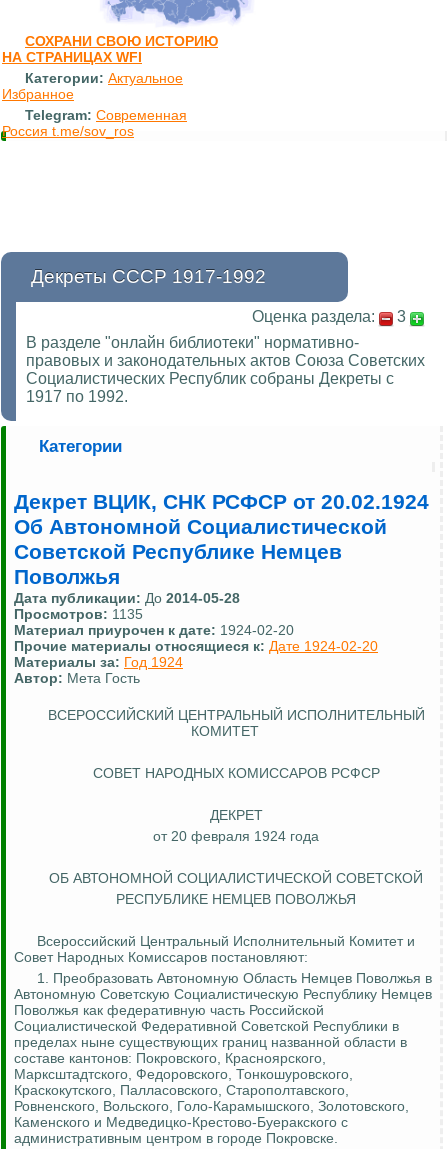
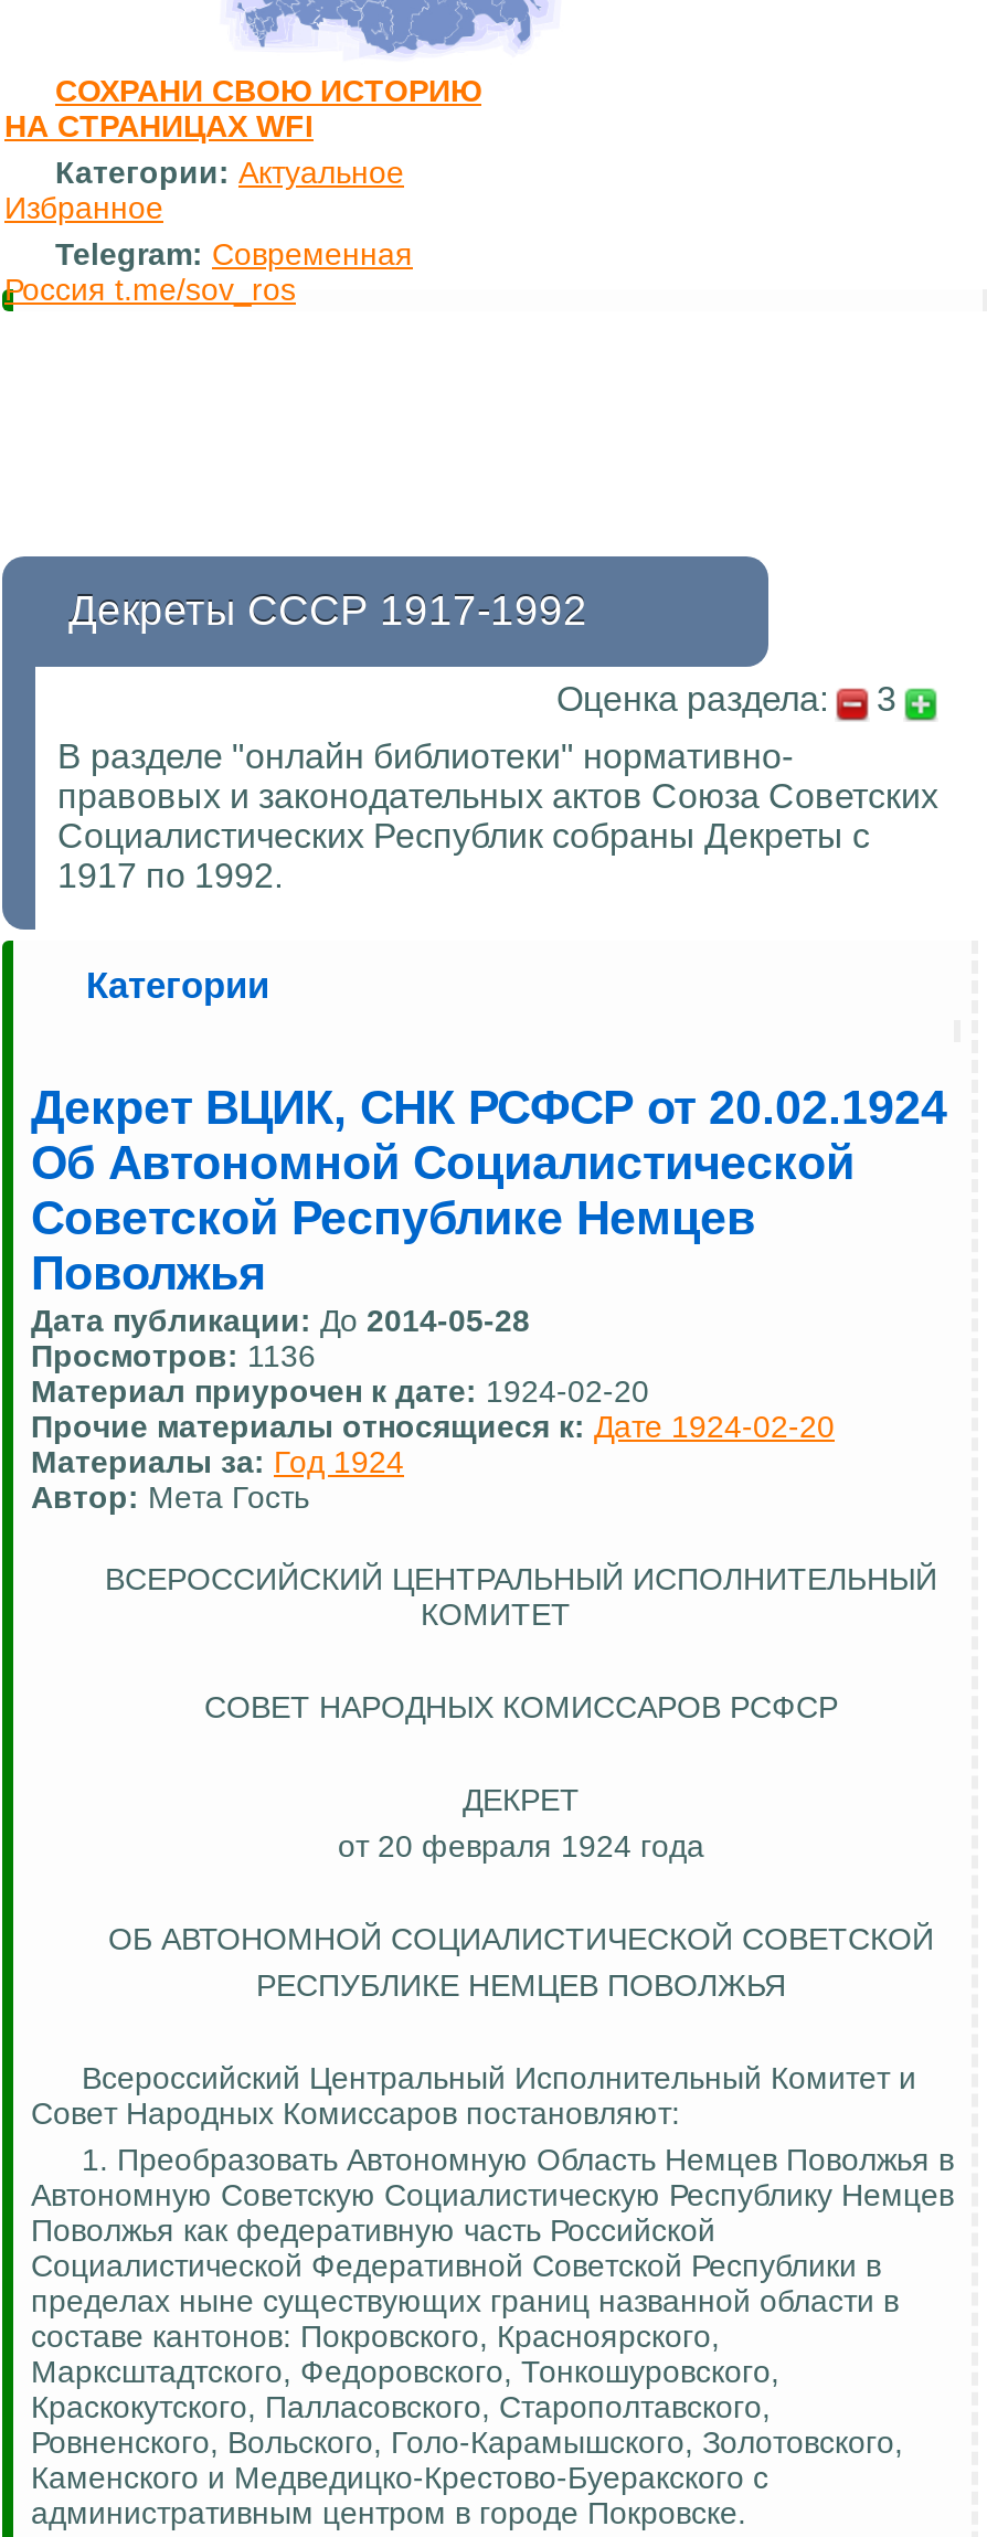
[14,606,143,622] Просмотров: 1135 -> [31,1339,316,1374] Просмотров: 1136

